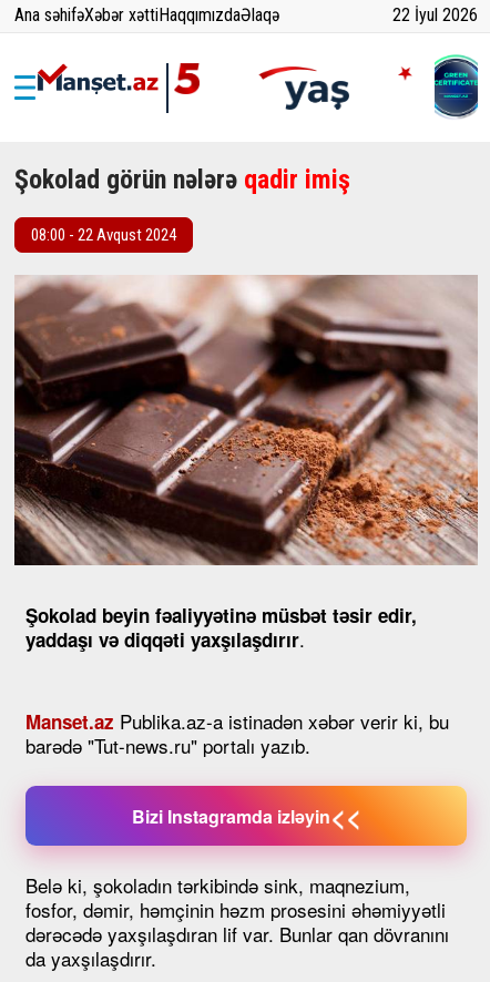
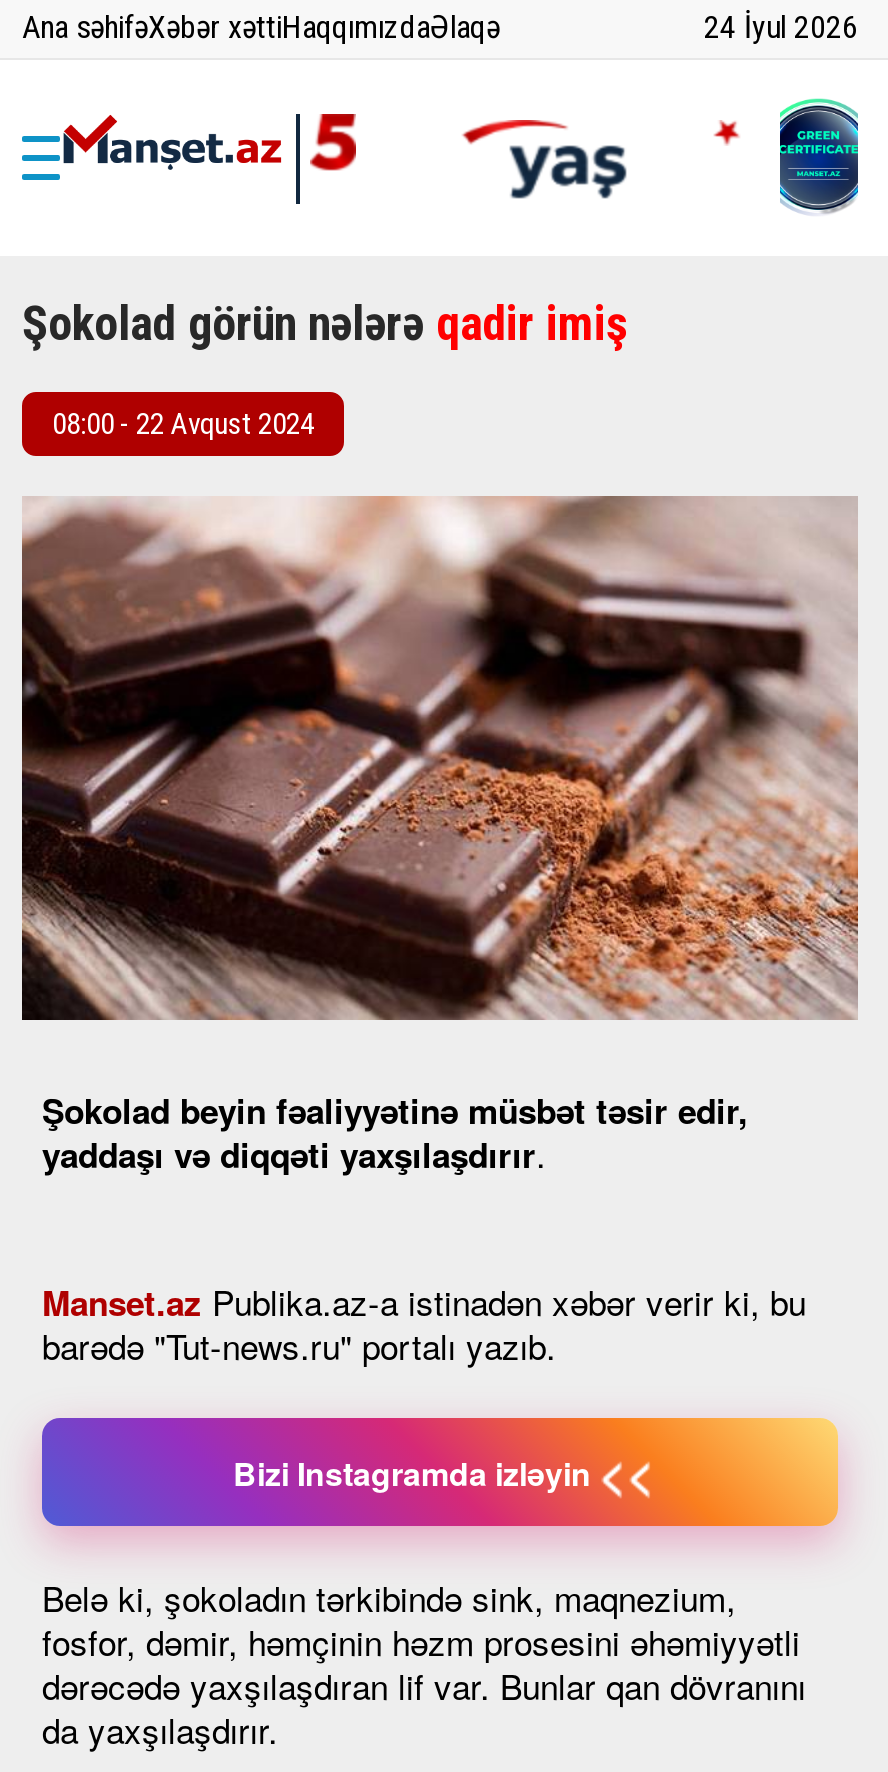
[392,4,478,25] 22 İyul 2026 -> [704,8,858,46] 24 İyul 2026

